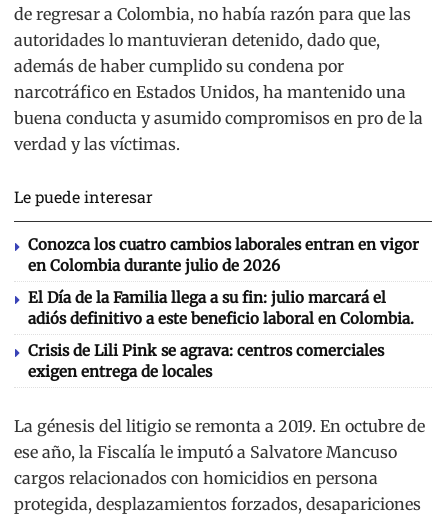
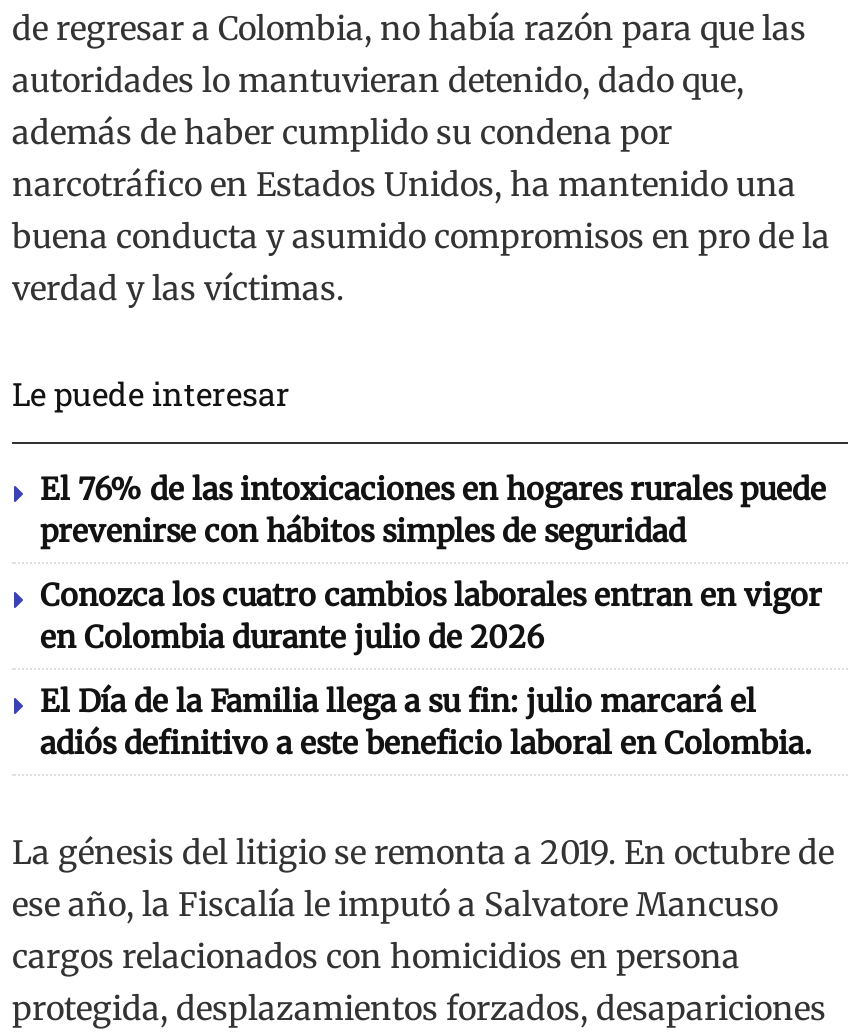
none -> [40,470,826,550] El 76% de las intoxicaciones en hogares rurales puede | prevenirse con hábitos simples de seguridad
moved [28,235,419,328] -> [40,576,822,762]: Conozca los cuatro cambios laborales entran en vigor | en Colombia durante julio de 2026 | El Día de la Familia llega a su fin: julio marcará el | adiós definitivo a este beneficio laboral en Colombia.
[28,341,384,381] Crisis de Lili Pink se agrava: centros comerciales | exigen entrega de locales -> none

